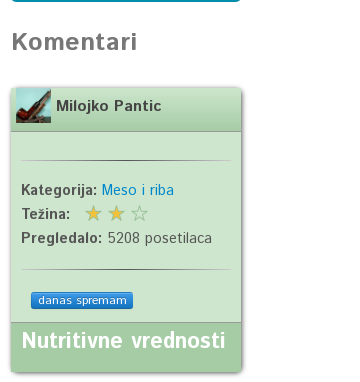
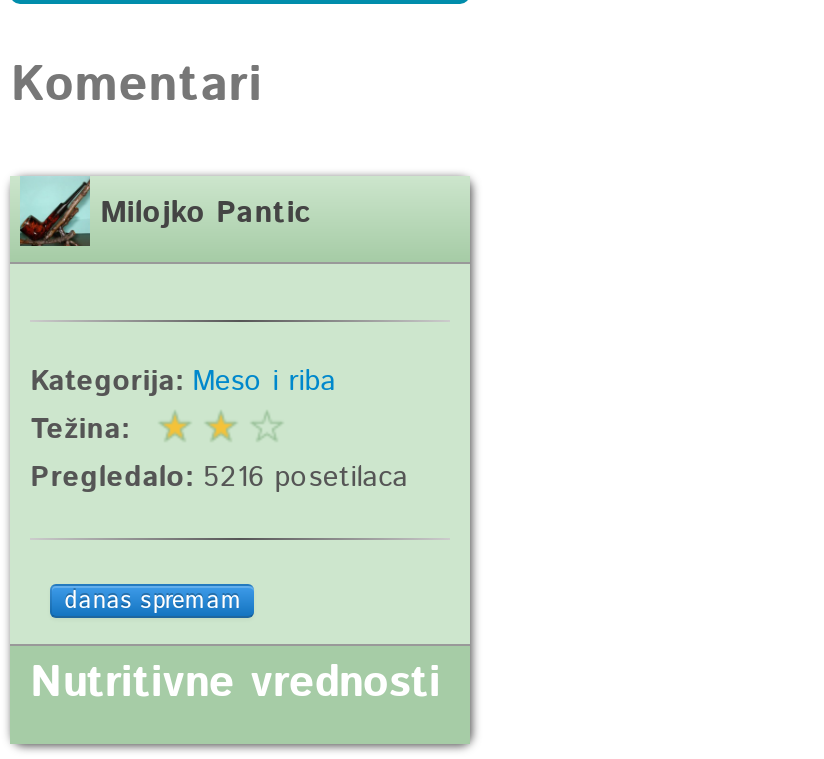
[21,229,212,249] Pregledalo: 5208 posetilaca -> [30,457,408,497] Pregledalo: 5216 posetilaca

